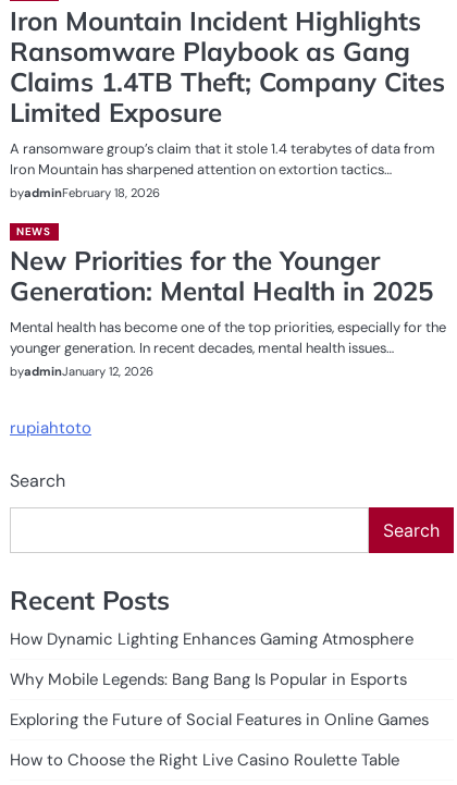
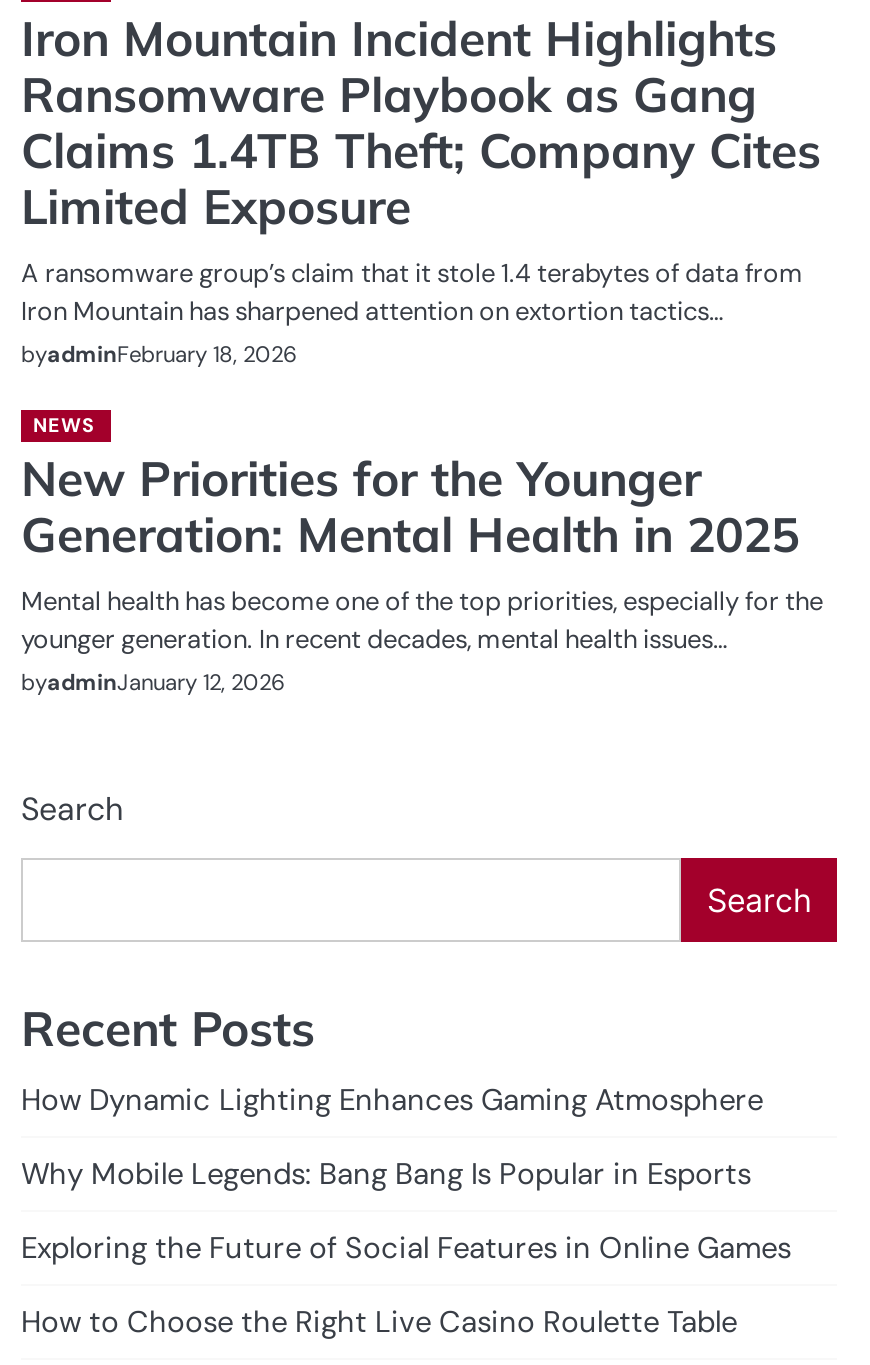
[10,417,91,439] rupiahtoto -> none

